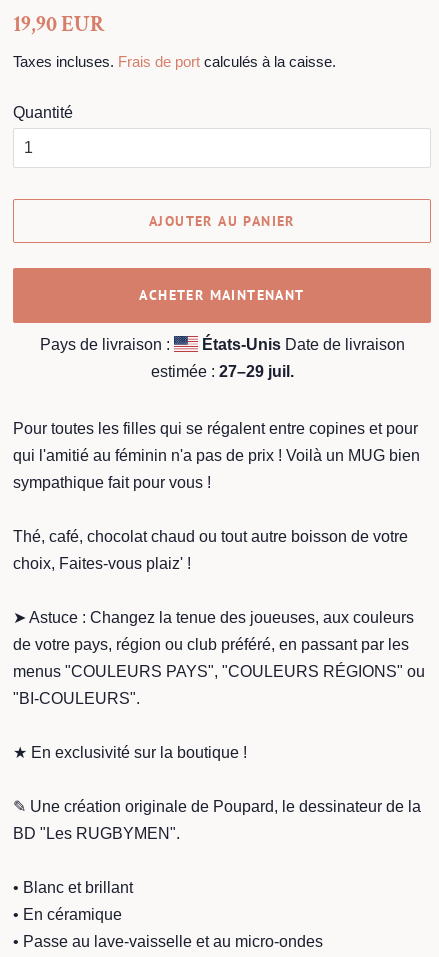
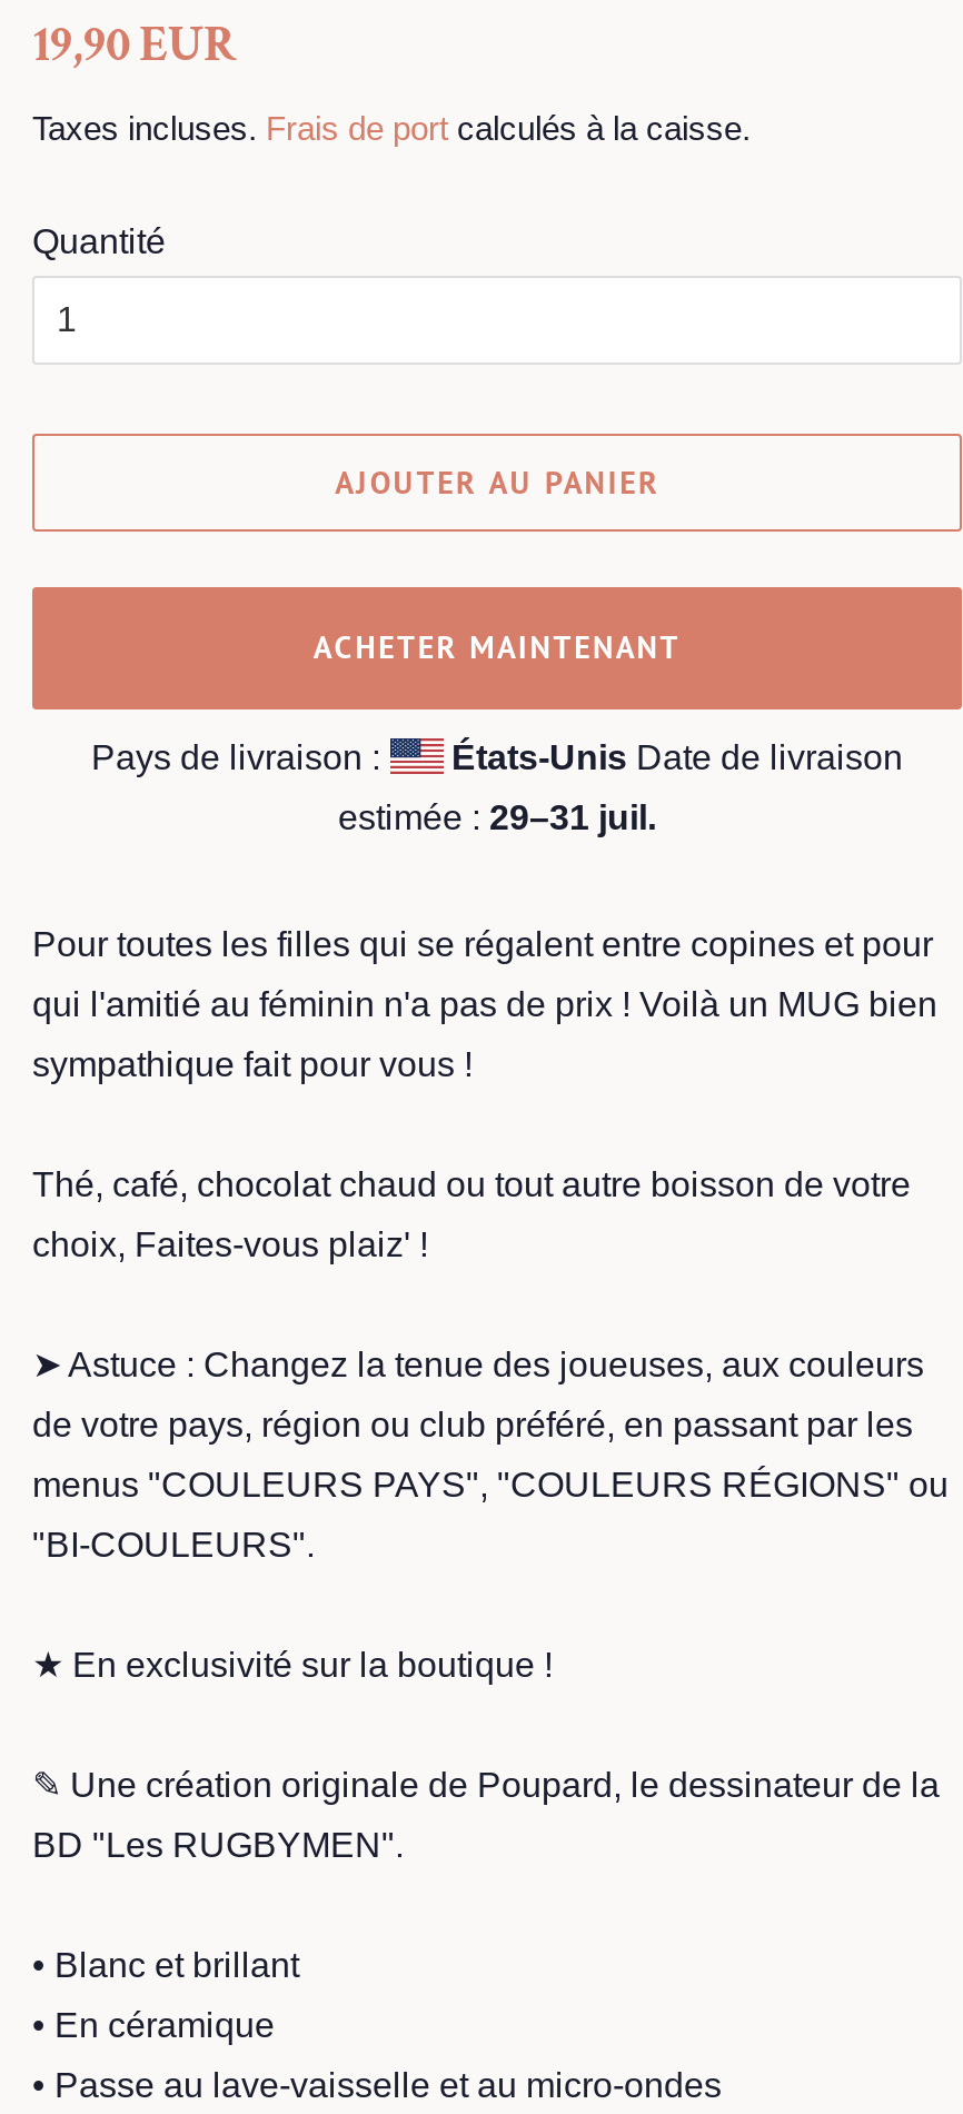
[150,363,293,380] estimée : 27–29 juil. -> [338,799,656,836] estimée : 29–31 juil.

